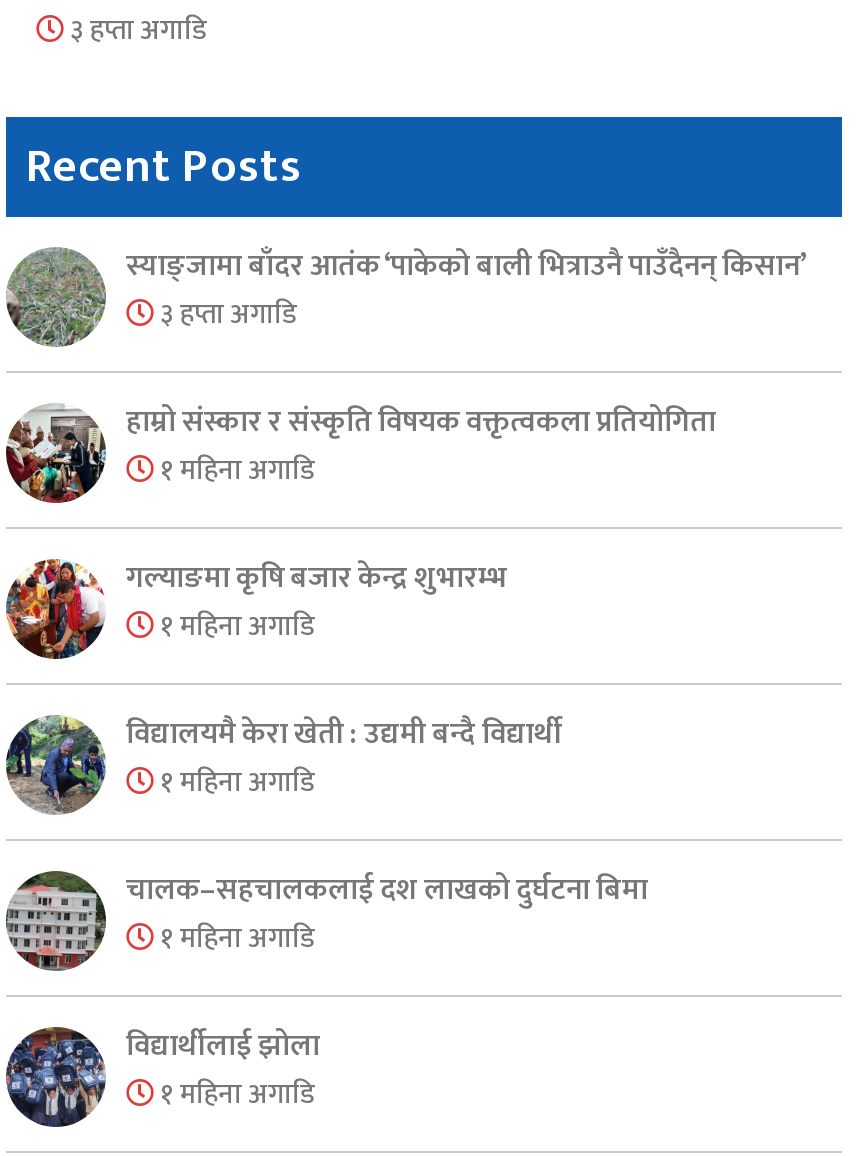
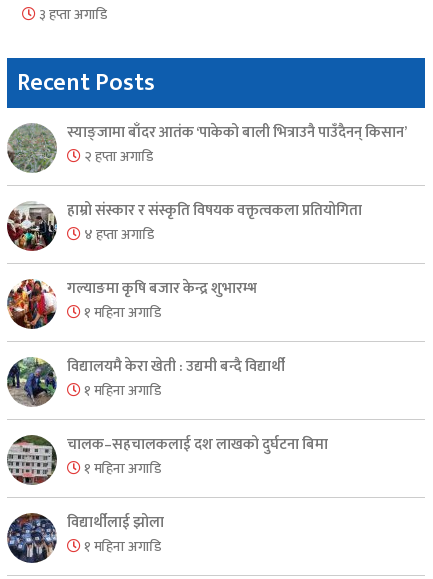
[154,291,296,337] ३ हप्ता अगाडि -> [81,145,153,168] २ हप्ता अगाडि
[154,447,314,493] १ महिना अगाडि -> [81,223,154,246] ४ हप्ता अगाडि

